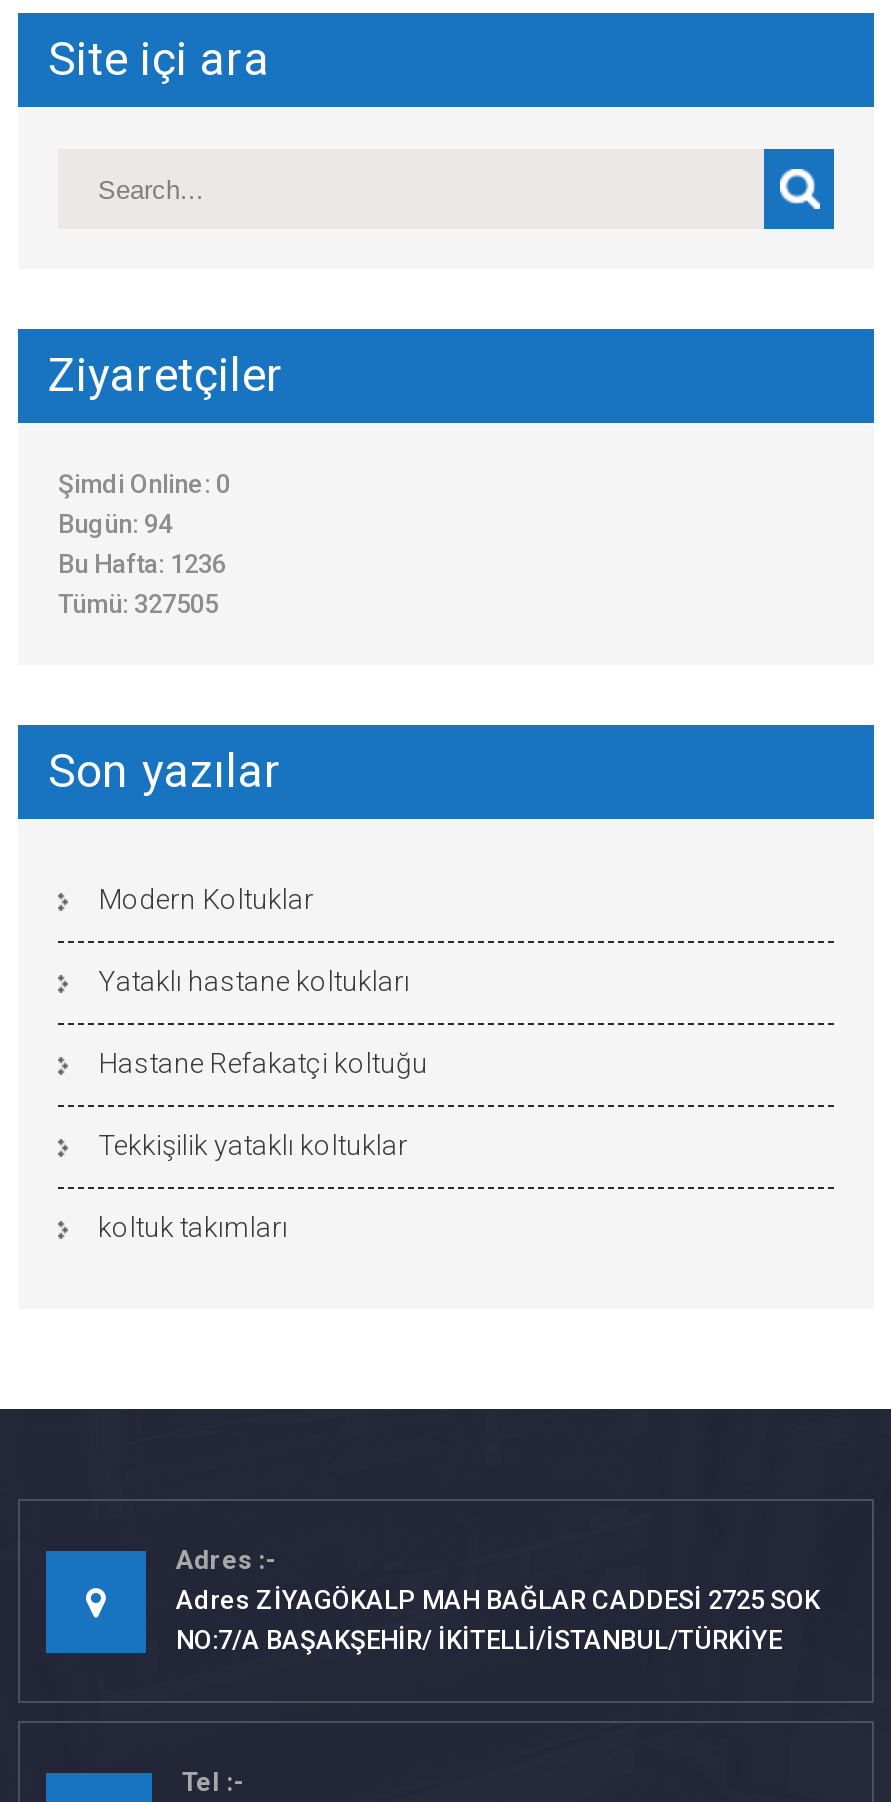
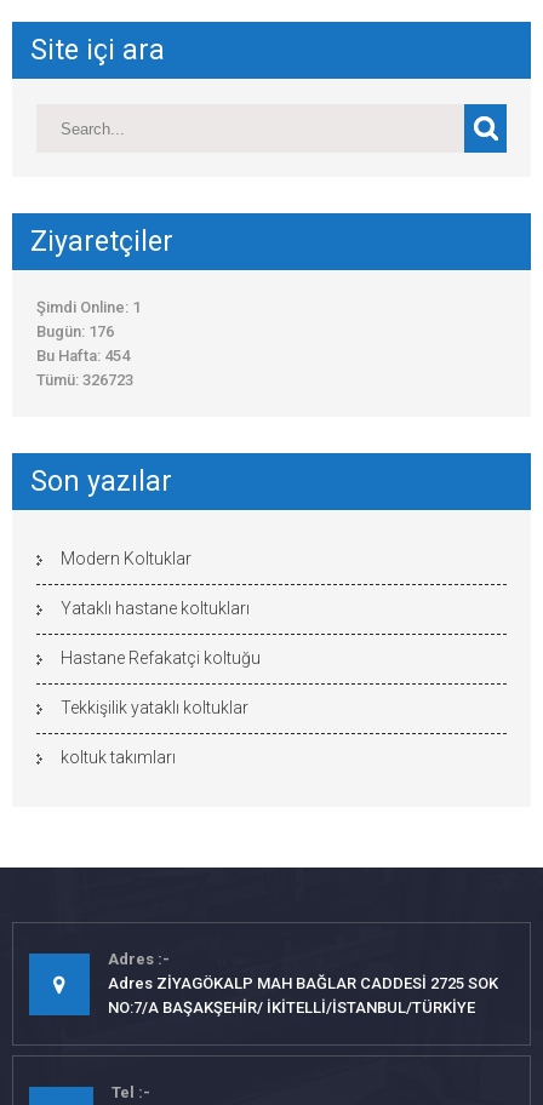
[58,469,230,499] Şimdi Online: 0 -> [36,298,141,316] Şimdi Online: 1
[58,509,172,539] Bugün: 94 -> [36,322,114,340] Bugün: 176
[58,549,226,579] Bu Hafta: 1236 -> [36,346,130,364] Bu Hafta: 454
[58,589,218,619] Tümü: 327505 -> [36,370,133,388] Tümü: 326723

